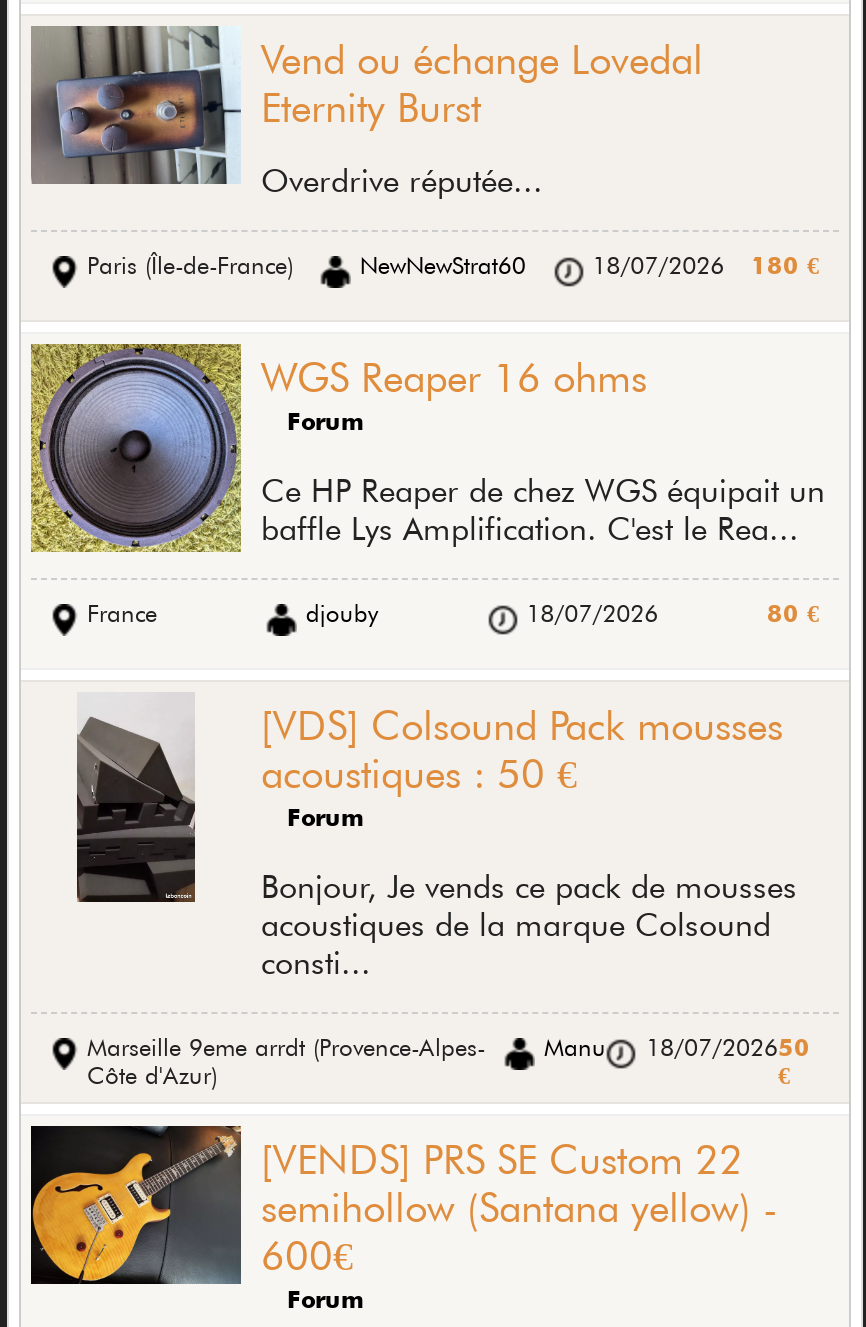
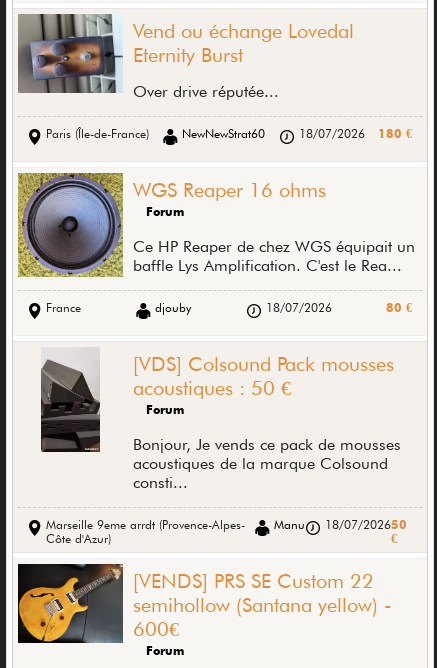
[261,163,543,201] Overdrive réputée... -> [133,82,279,101] Over drive réputée...

